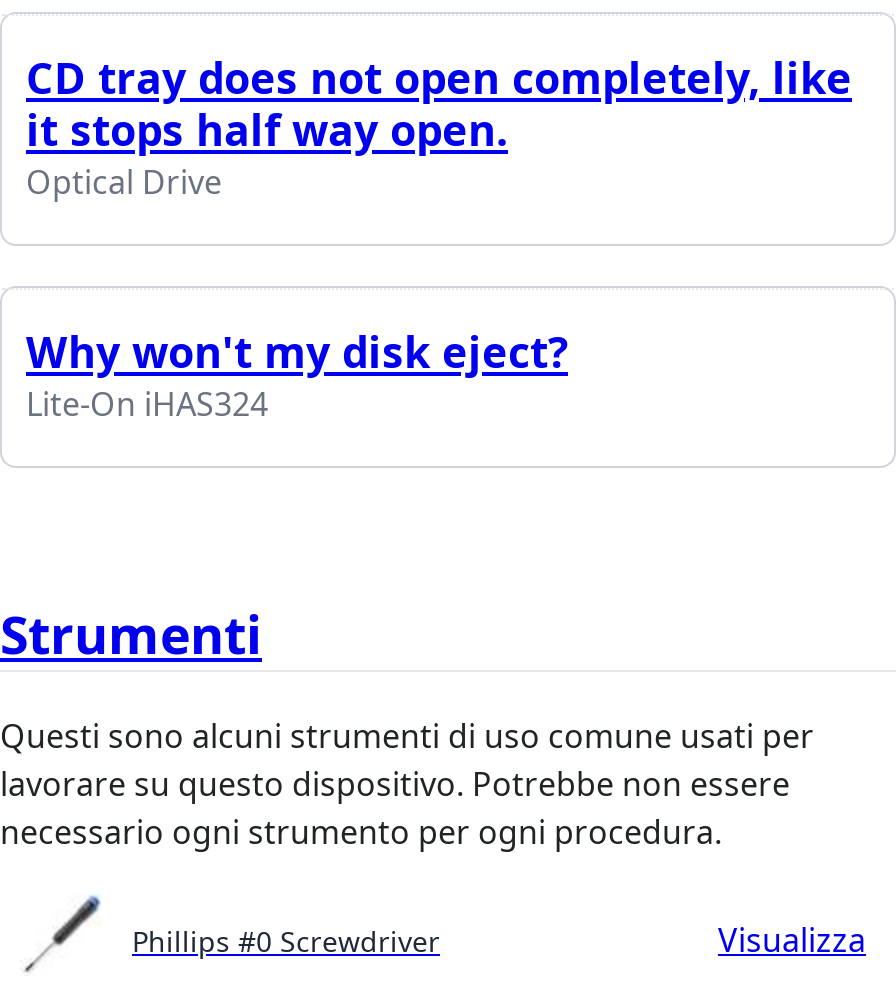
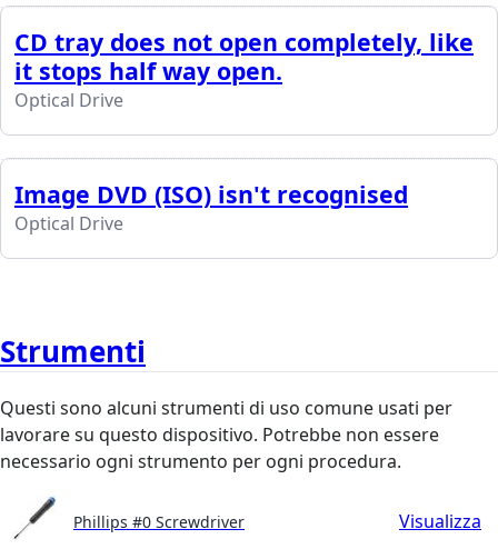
[26,321,568,425] Why won't my disk eject? | Lite-On iHAS324 -> [14,177,408,235] Image DVD (ISO) isn't recognised | Optical Drive

